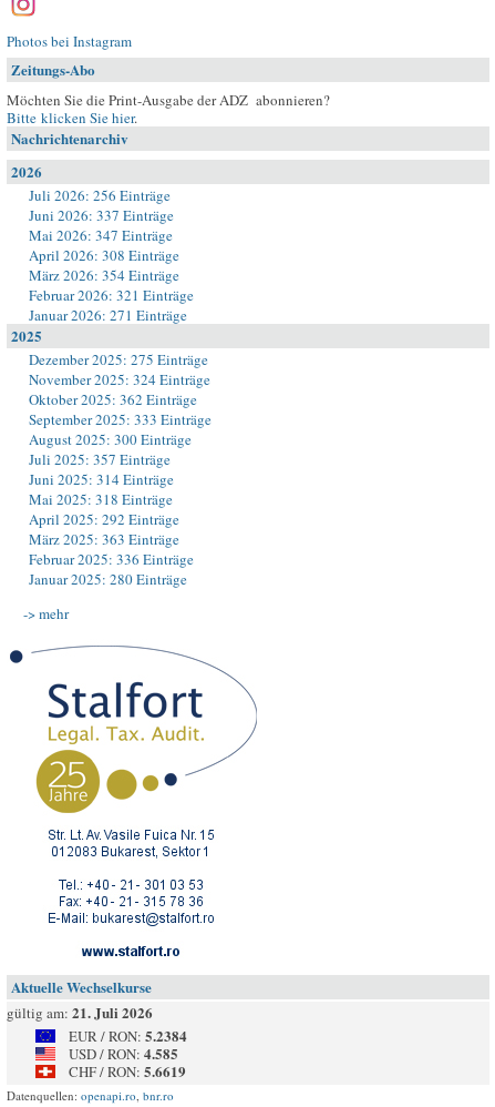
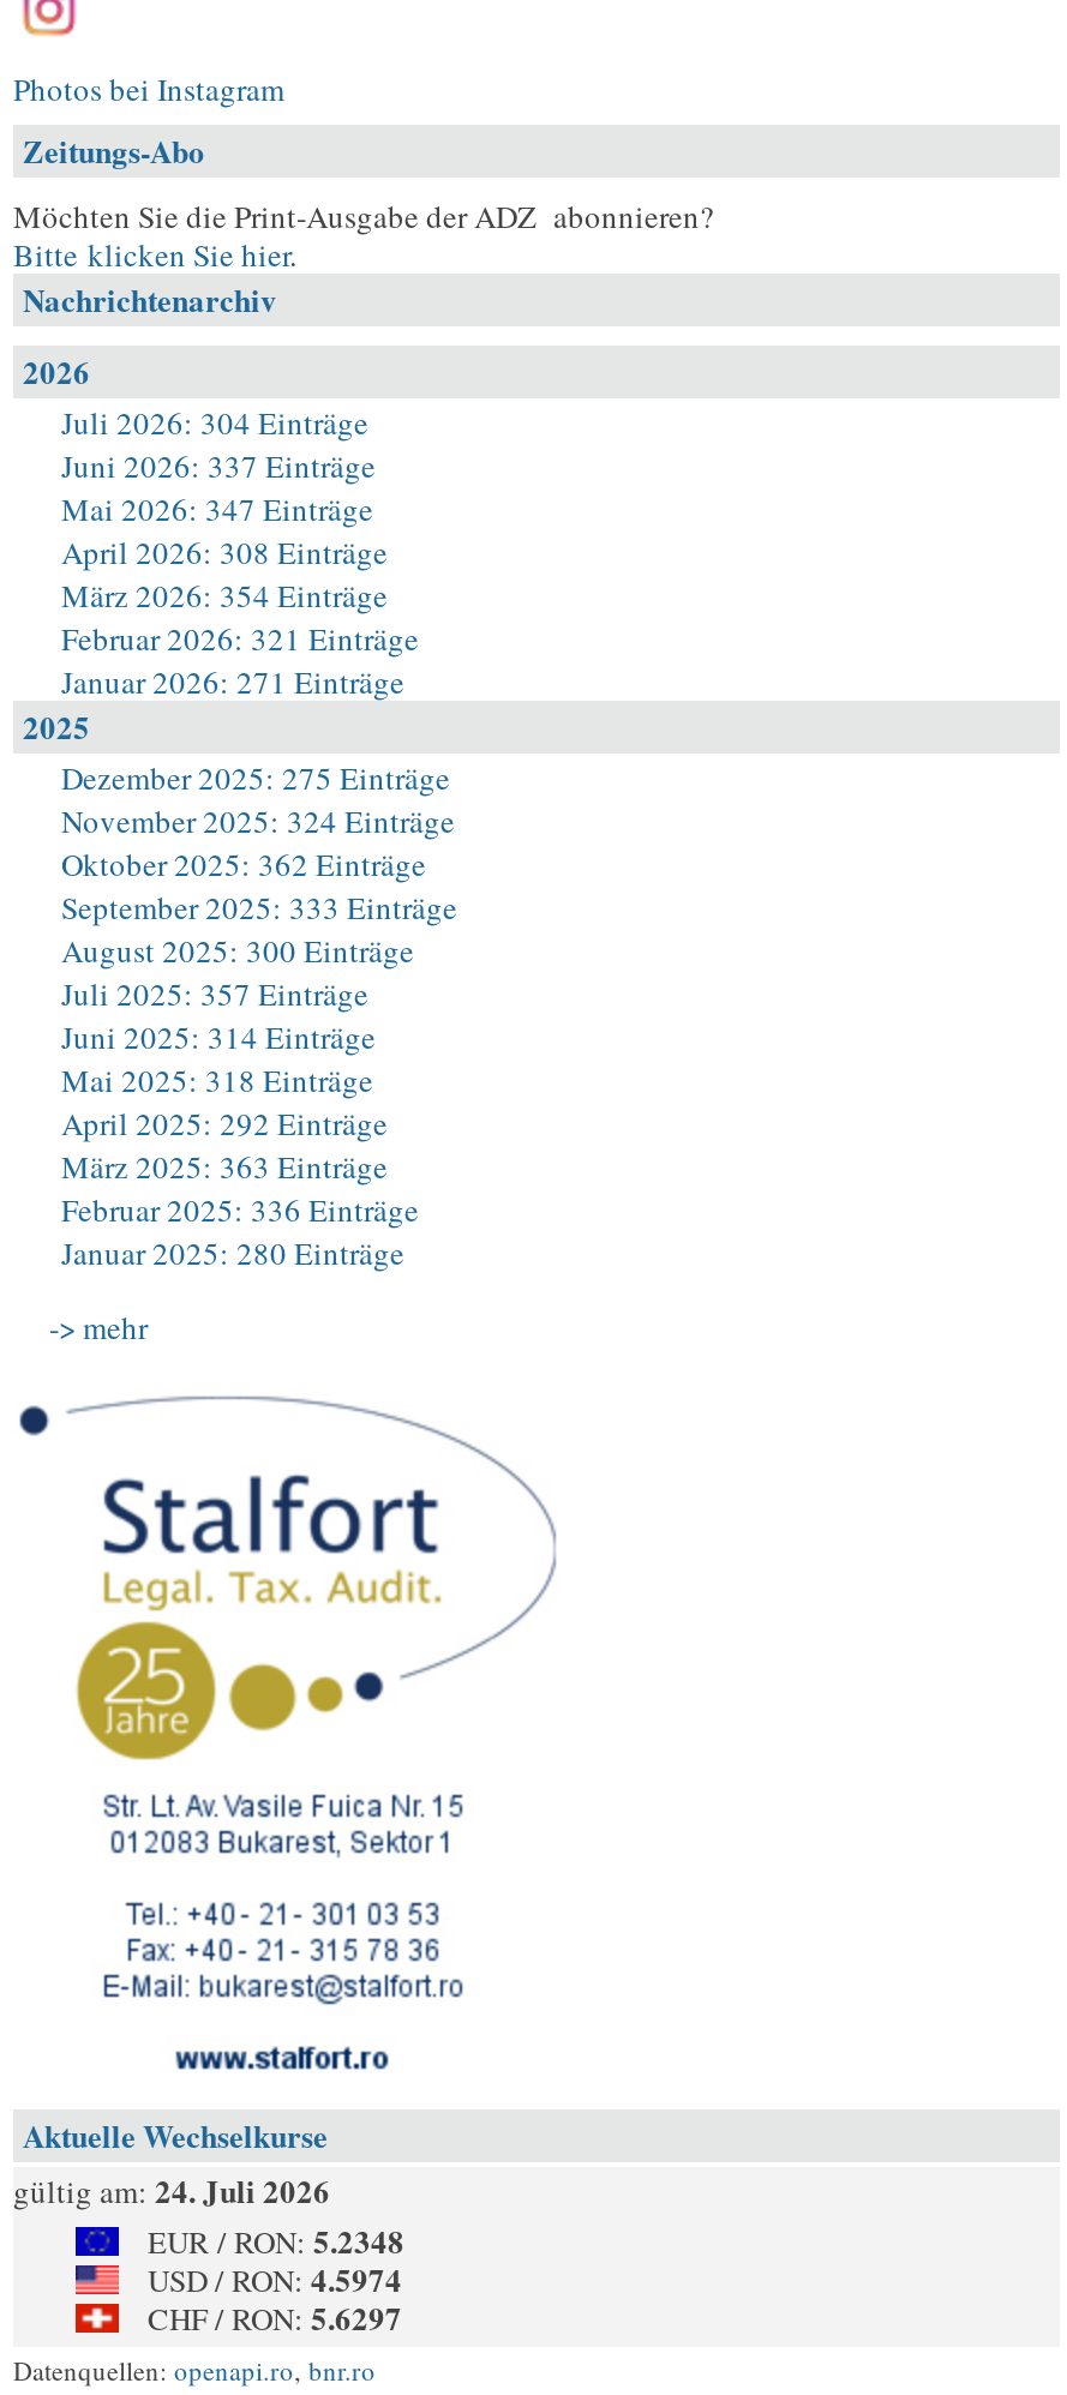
[29,185,171,205] Juli 2026: 256 Einträge -> [61,401,368,444] Juli 2026: 304 Einträge
[7,1002,153,1023] gültig am: 21. Juli 2026 -> [13,2167,330,2213] gültig am: 24. Juli 2026
[69,1025,187,1046] EUR / RON: 5.2384 -> [148,2217,404,2263] EUR / RON: 5.2348
[69,1043,178,1064] USD / RON: 4.585 -> [148,2256,402,2301] USD / RON: 4.5974
[69,1060,186,1081] CHF / RON: 5.6619 -> [148,2294,402,2340] CHF / RON: 5.6297

